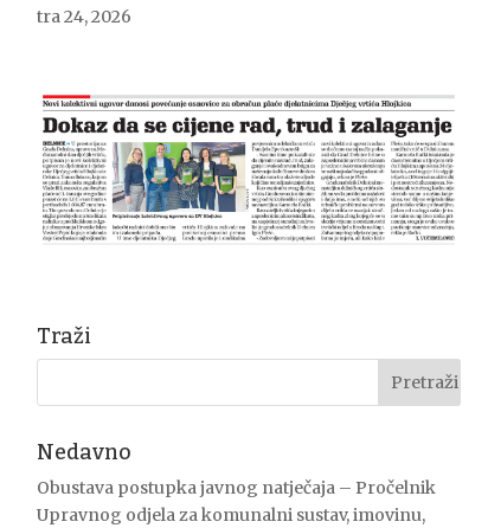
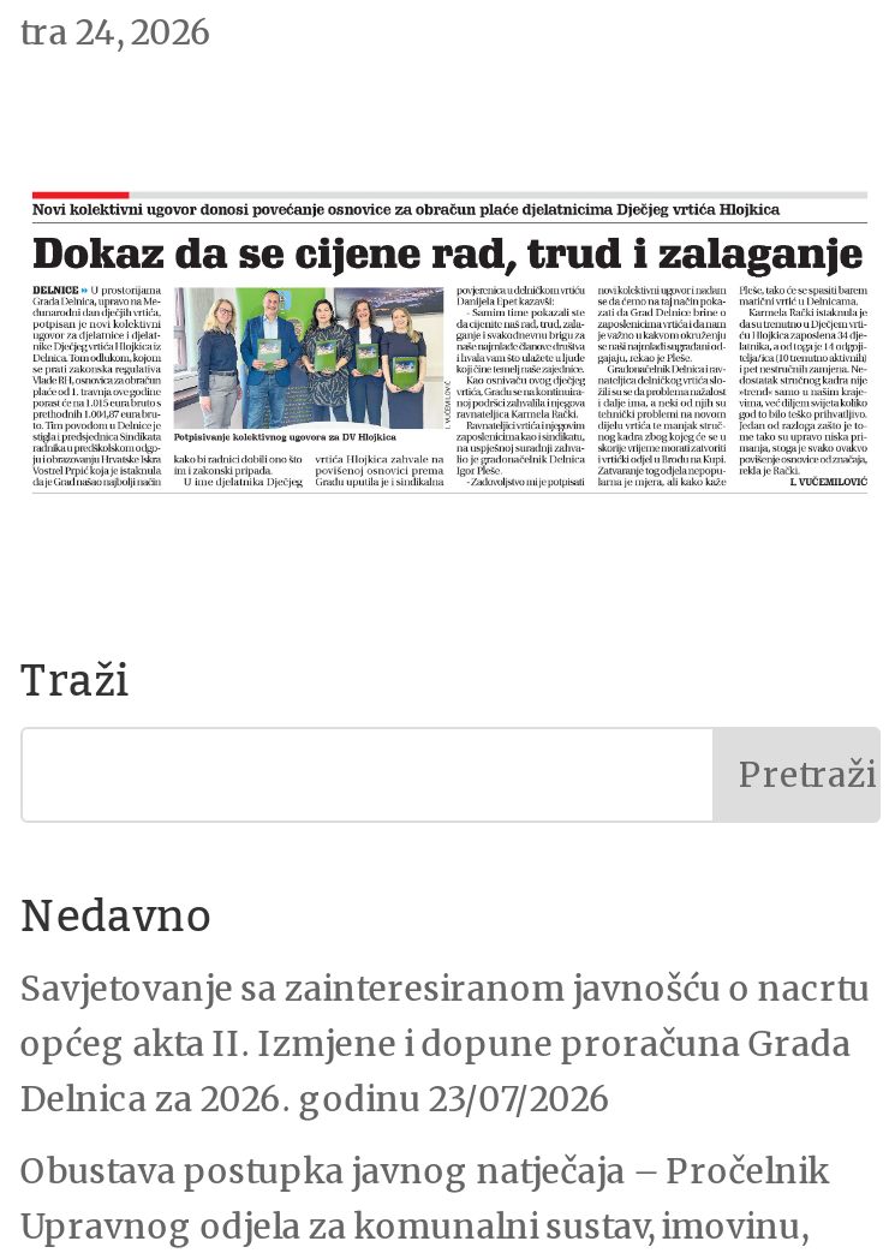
none -> [20,966,870,1120] Savjetovanje sa zainteresiranom javnošću o nacrtu | općeg akta II. Izmjene i dopune proračuna Grada | Delnica za 2026. godinu 23/07/2026

